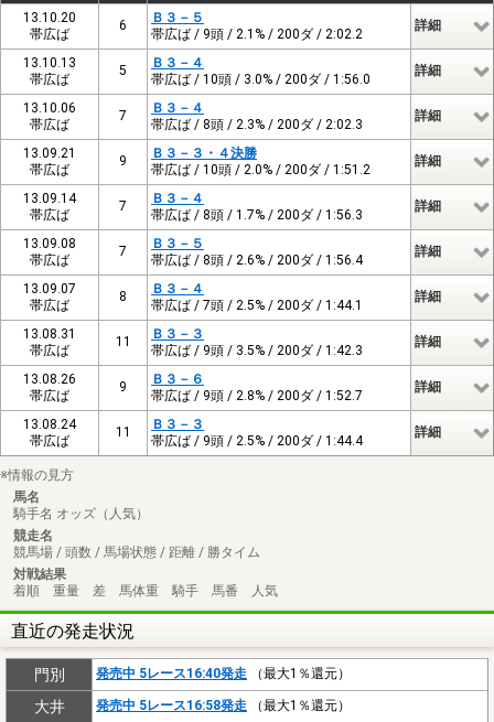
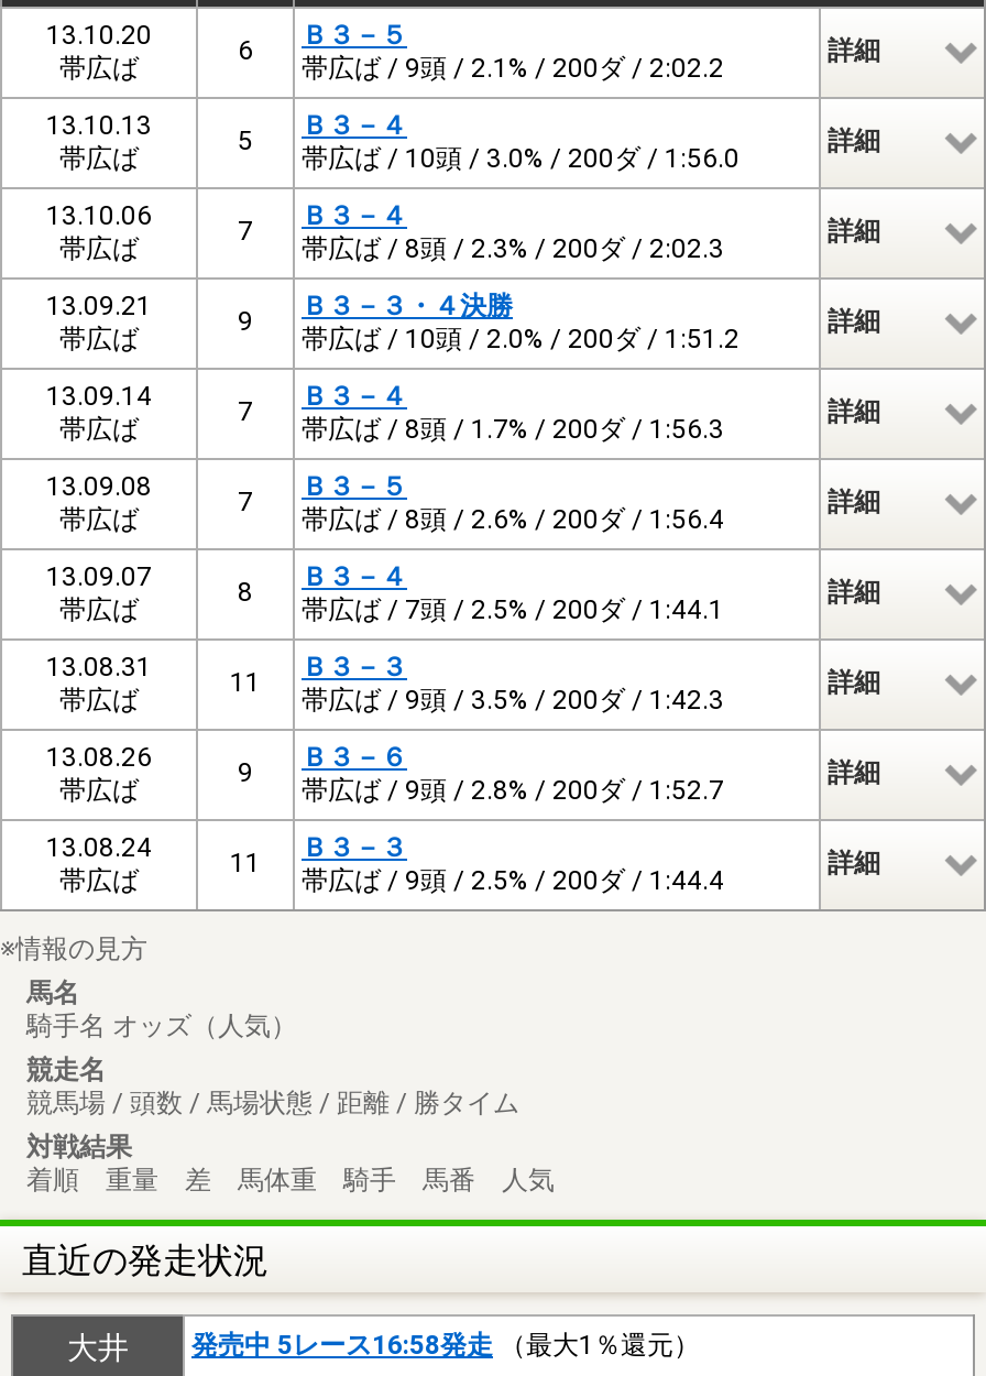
[34,666,351,683] 門別 | 発売中 5レース16:40発走（最大1％還元） -> none

